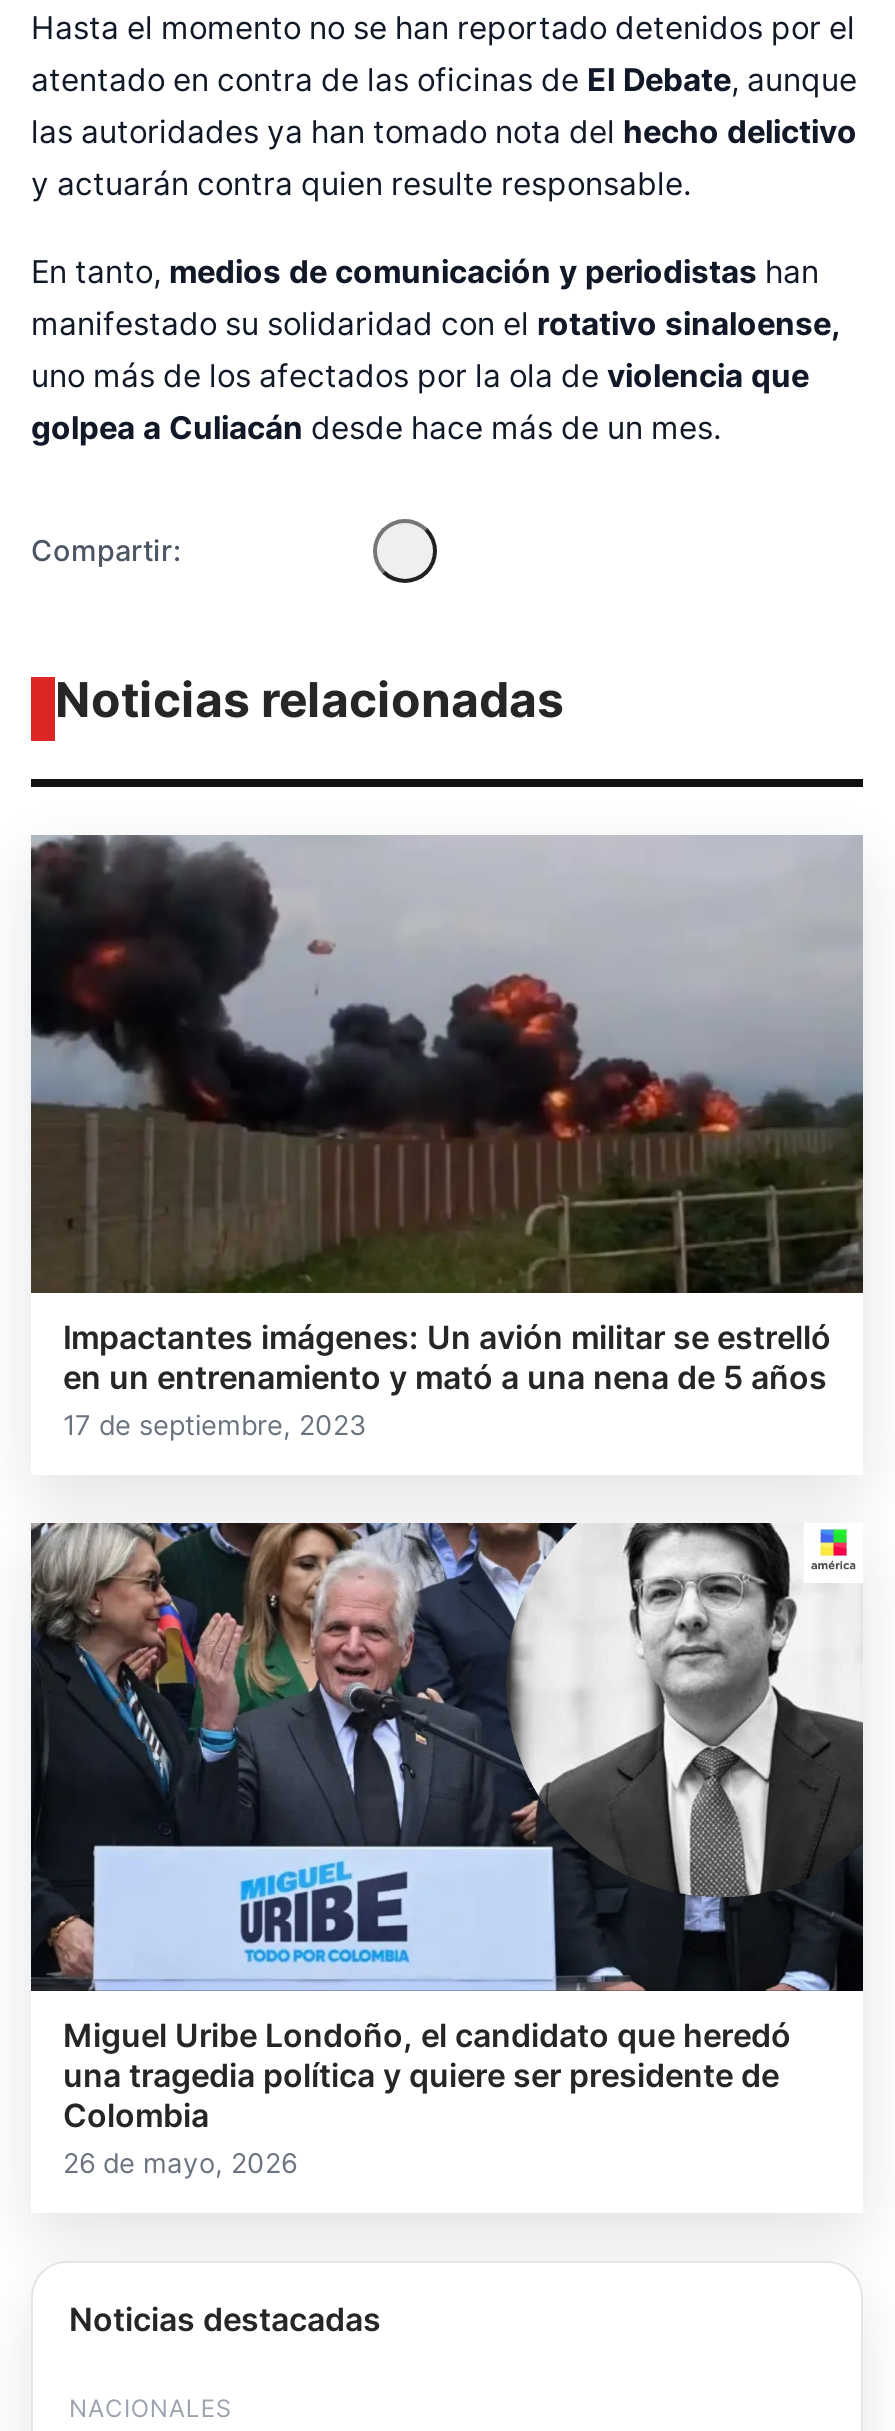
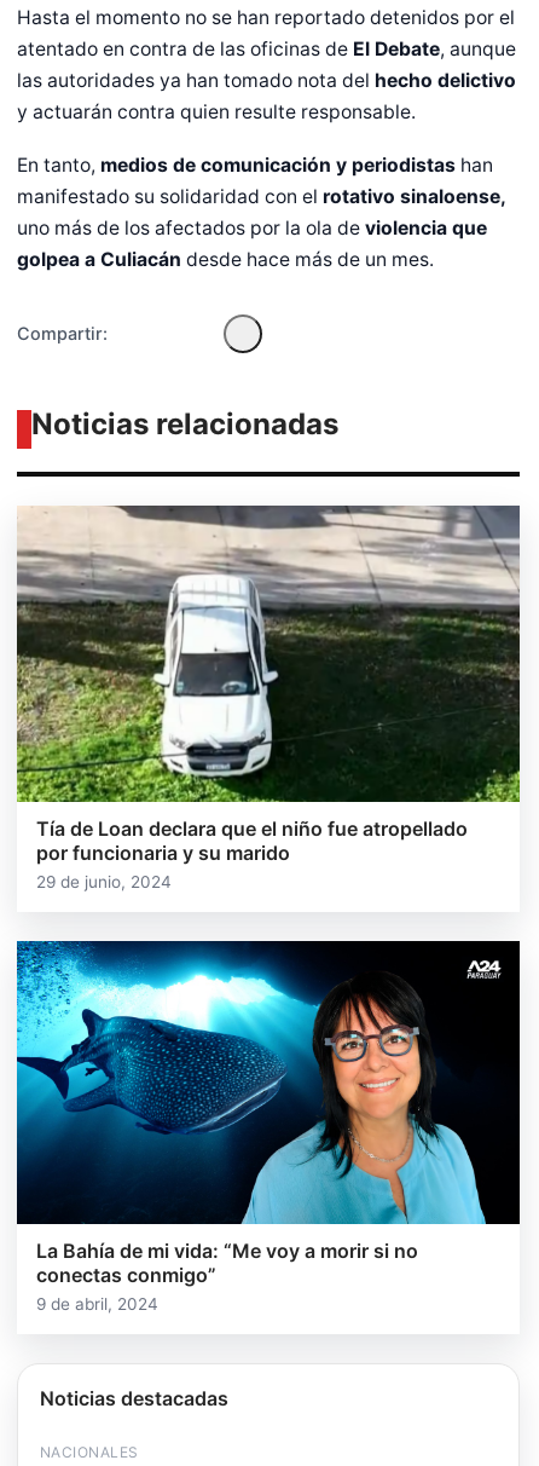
[29,833,865,1441] [image] | Impactantes imágenes: Un avión militar se estrelló | en un entrenamiento y mató a una nena de 5 años | 17 de septiembre, 2023 -> [16,506,521,891] [image] | Tía de Loan declara que el niño fue atropellado | por funcionaria y su marido | 29 de junio, 2024
[29,1521,863,2179] [image] | Miguel Uribe Londoño, el candidato que heredó | una tragedia política y quiere ser presidente de | Colombia | 26 de mayo, 2026 -> [16,922,521,1314] [image] | La Bahía de mi vida: “Me voy a morir si no | conectas conmigo” | 9 de abril, 2024

